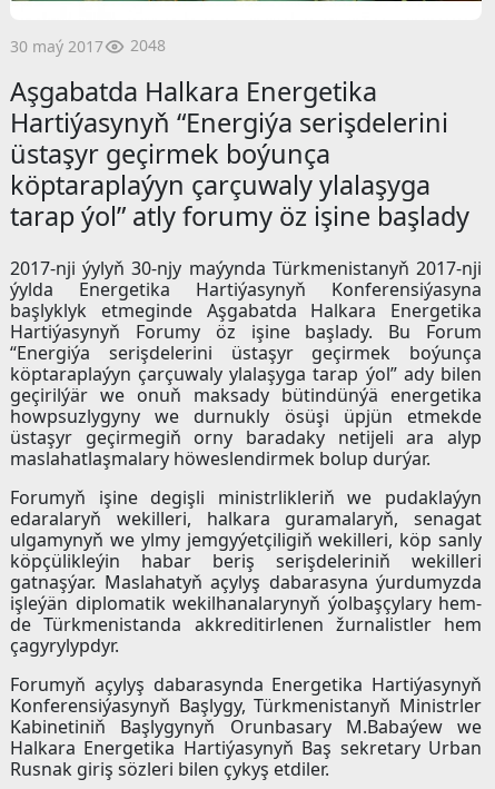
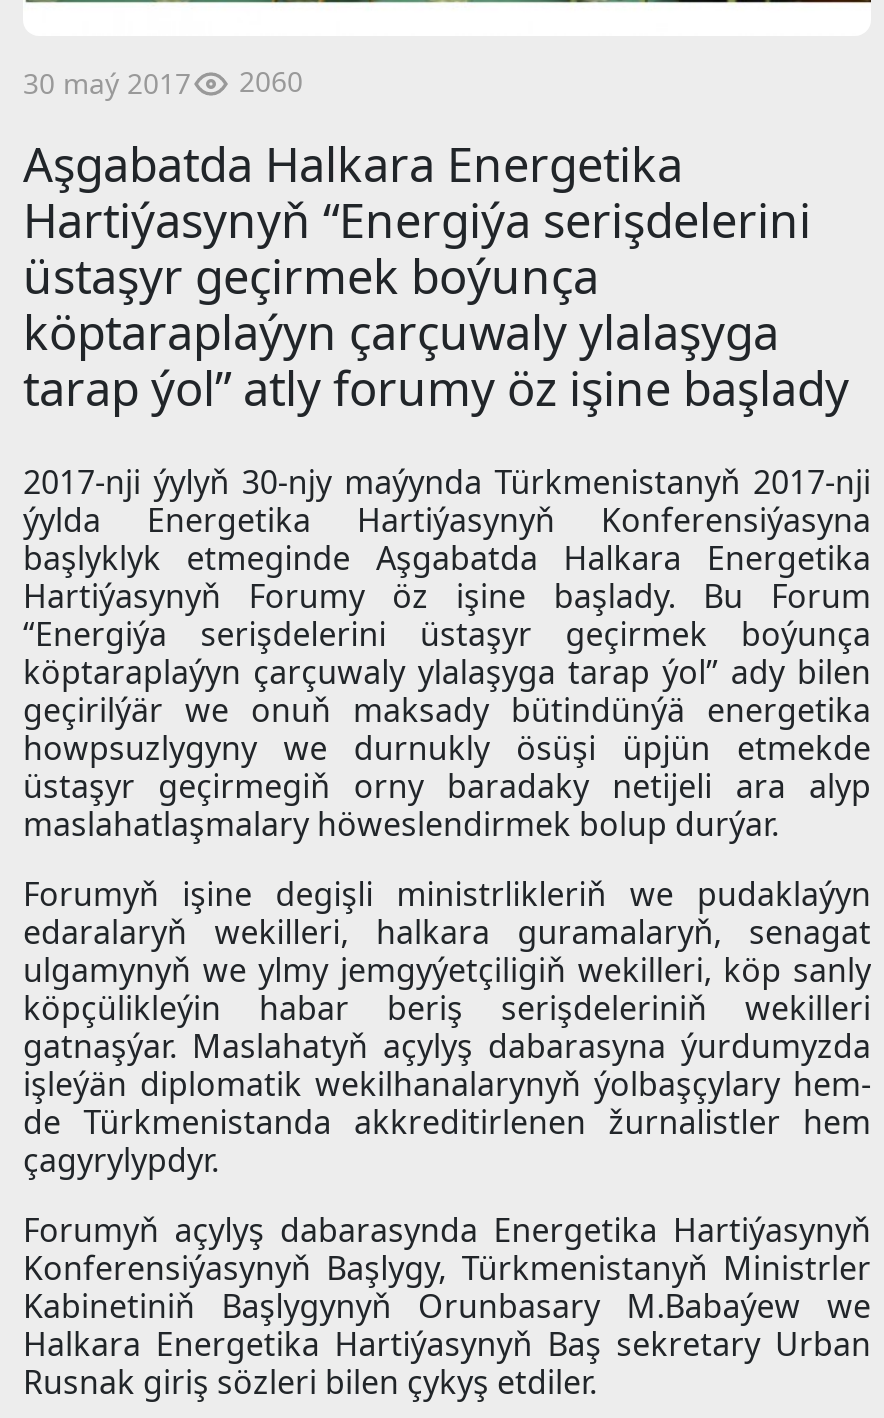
[10,34,166,56] 30 maý 2017 2048 -> [23,62,303,101] 30 maý 2017 2060

